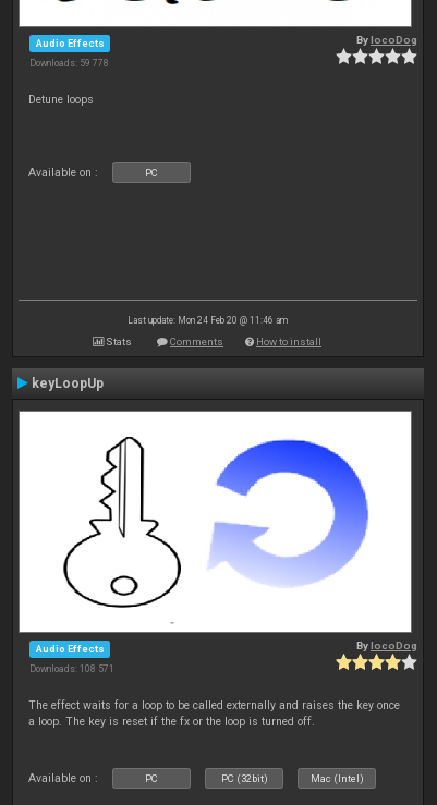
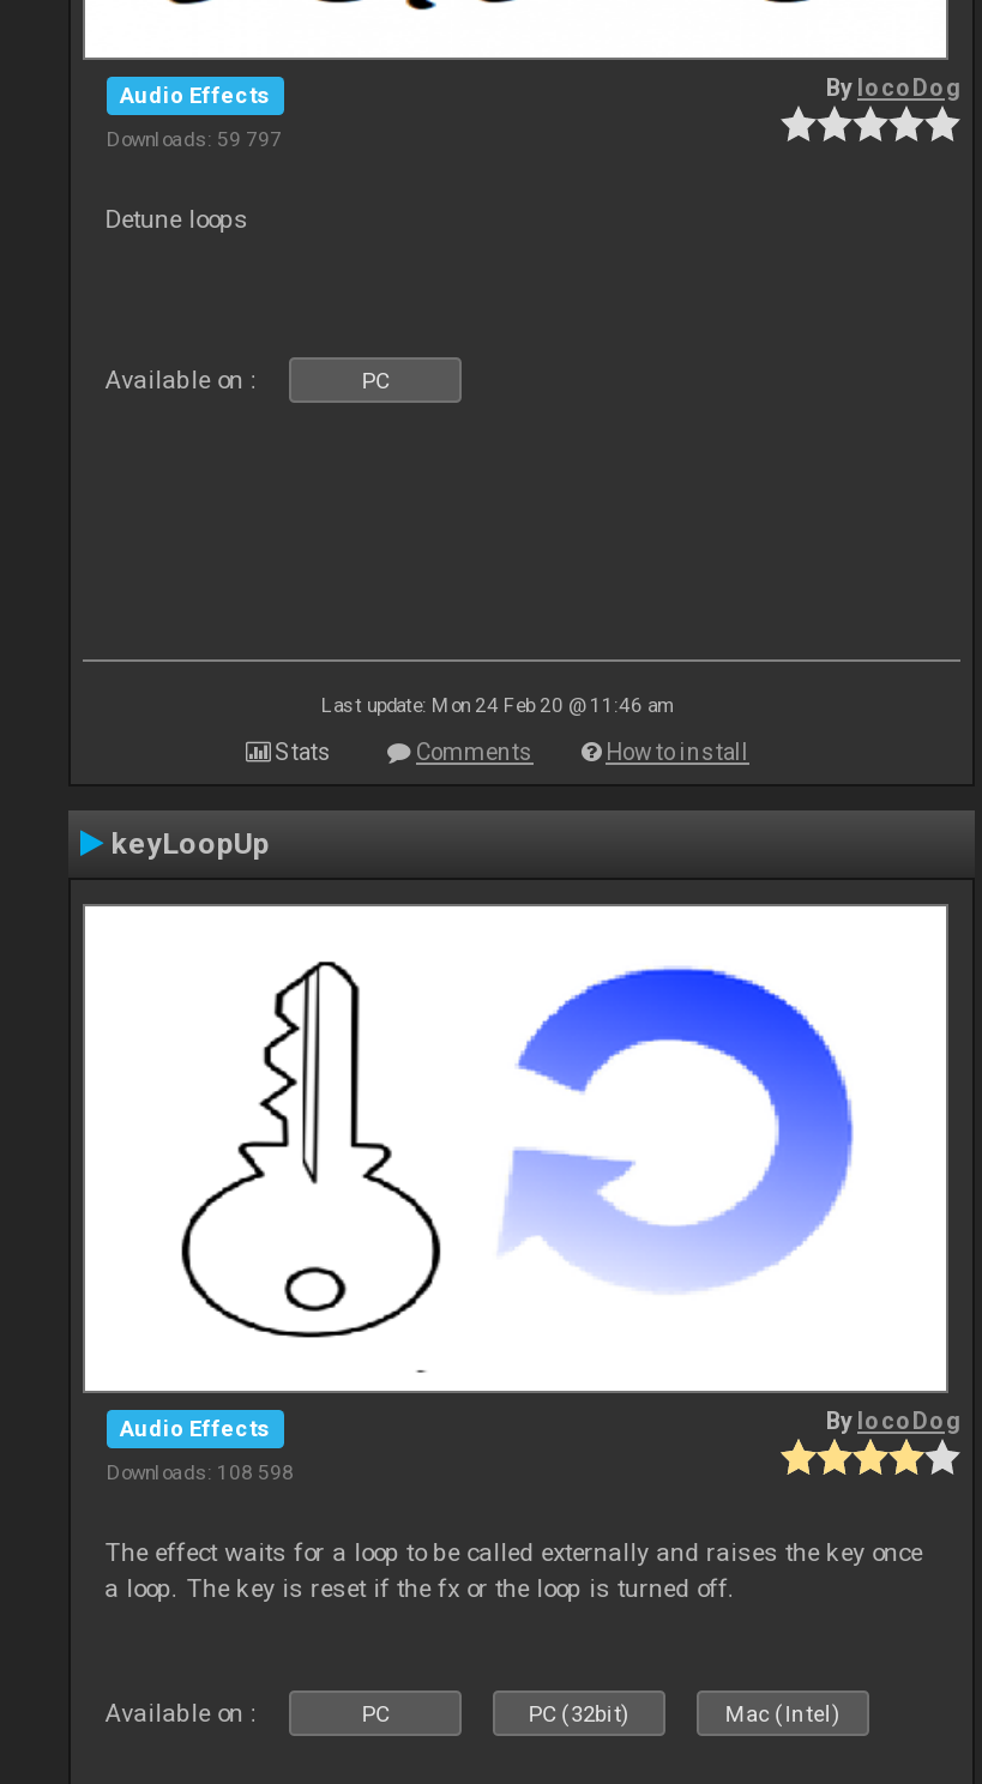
[29,57,109,68] Downloads: 59 778 -> [107,126,282,150] Downloads: 59 797
[29,663,114,674] Downloads: 108 571 -> [107,1460,294,1484] Downloads: 108 598

